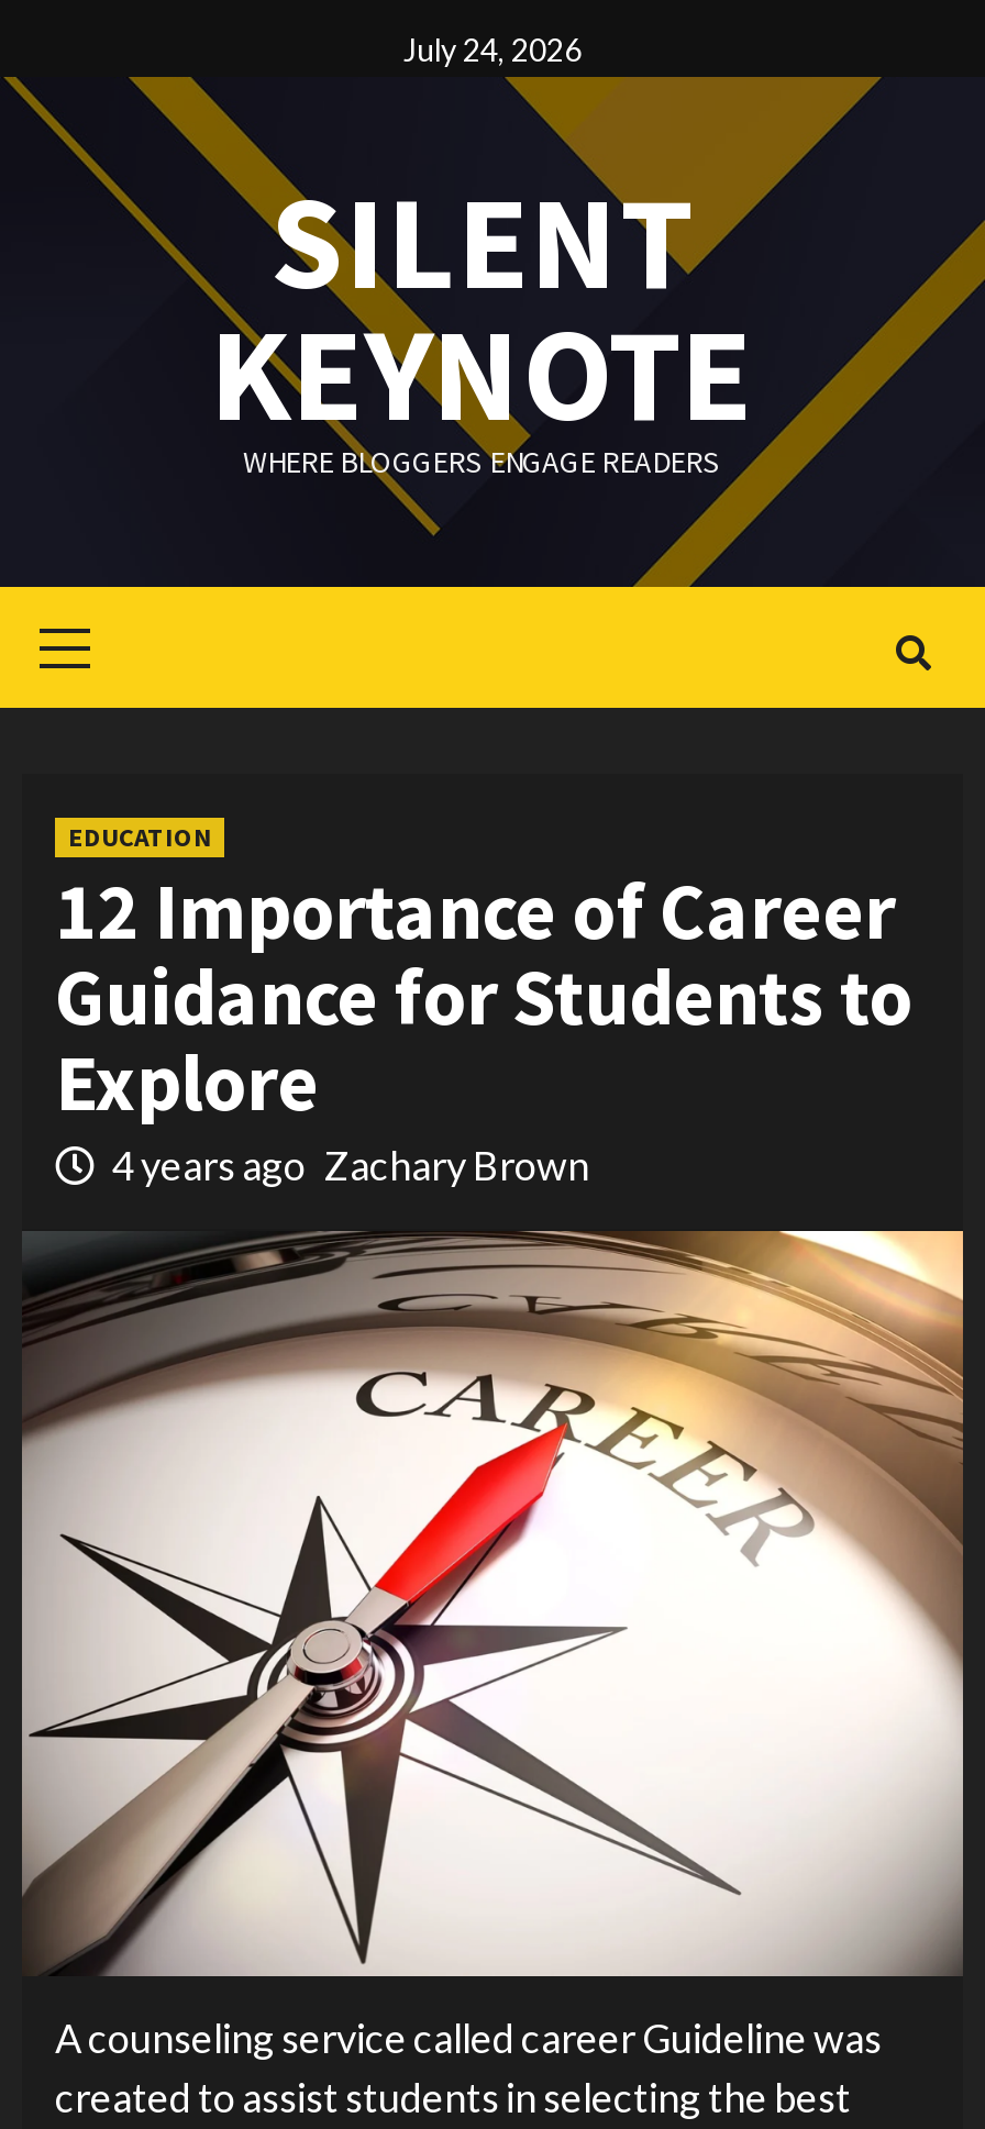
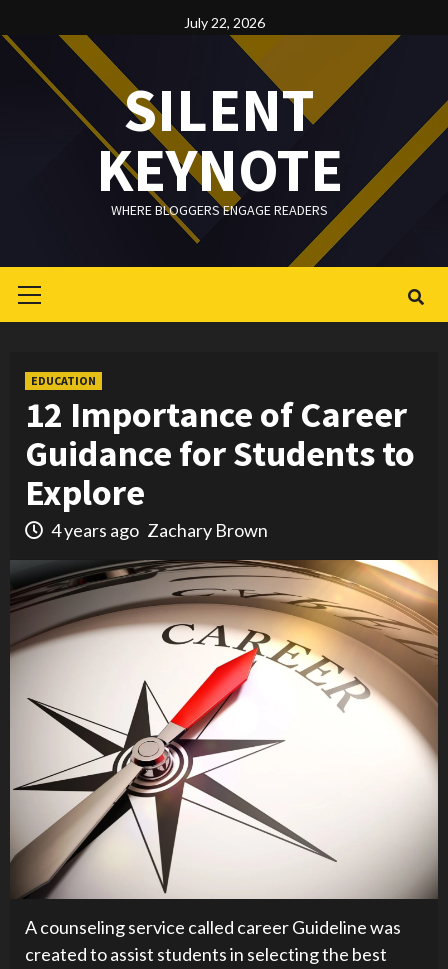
[403,31,582,68] July 24, 2026 -> [183,14,264,31] July 22, 2026

